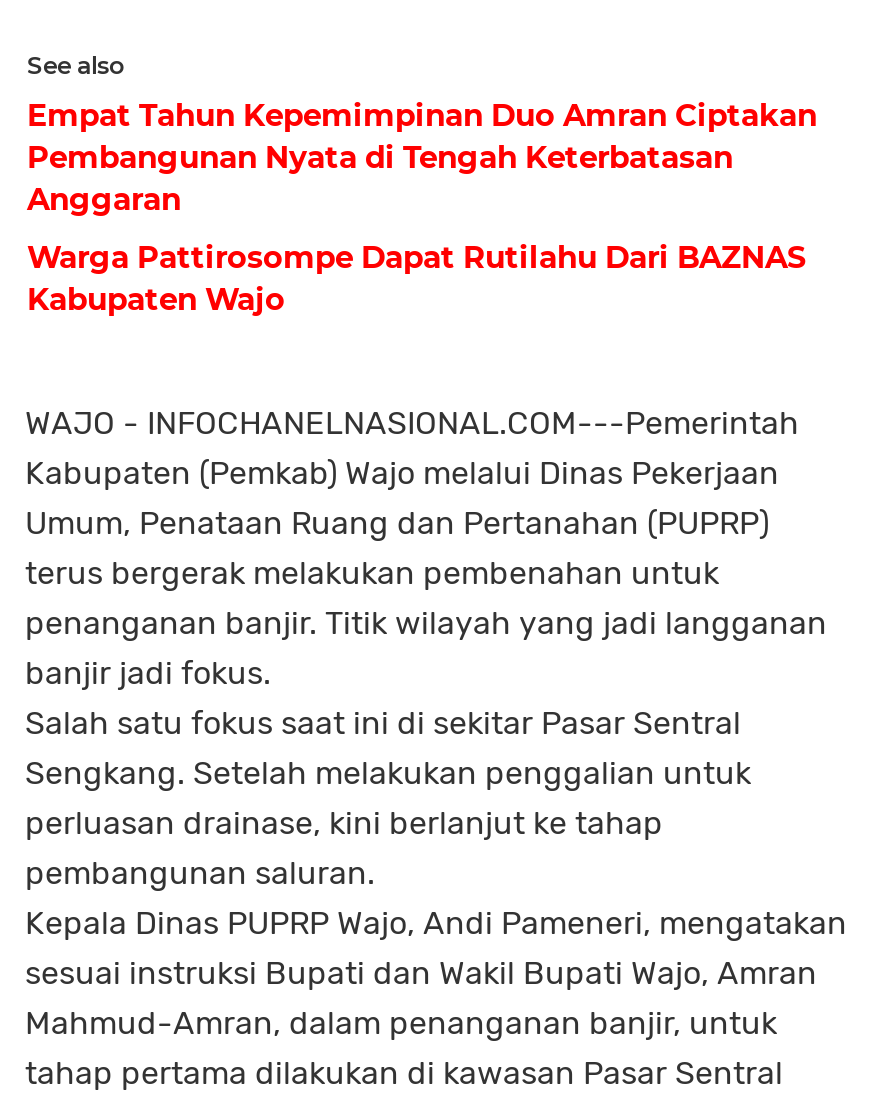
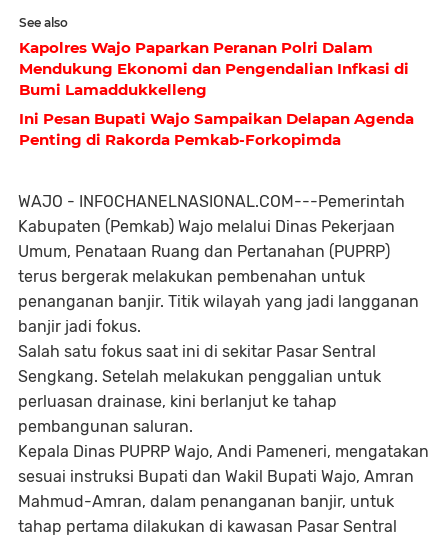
[27,96,817,218] Empat Tahun Kepemimpinan Duo Amran Ciptakan | Pembangunan Nyata di Tengah Keterbatasan | Anggaran -> [19,38,409,99] Kapolres Wajo Paparkan Peranan Polri Dalam | Mendukung Ekonomi dan Pengendalian Infkasi di | Bumi Lamaddukkelleng
[27,238,807,318] Warga Pattirosompe Dapat Rutilahu Dari BAZNAS | Kabupaten Wajo -> [19,109,414,149] Ini Pesan Bupati Wajo Sampaikan Delapan Agenda | Penting di Rakorda Pemkab-Forkopimda

